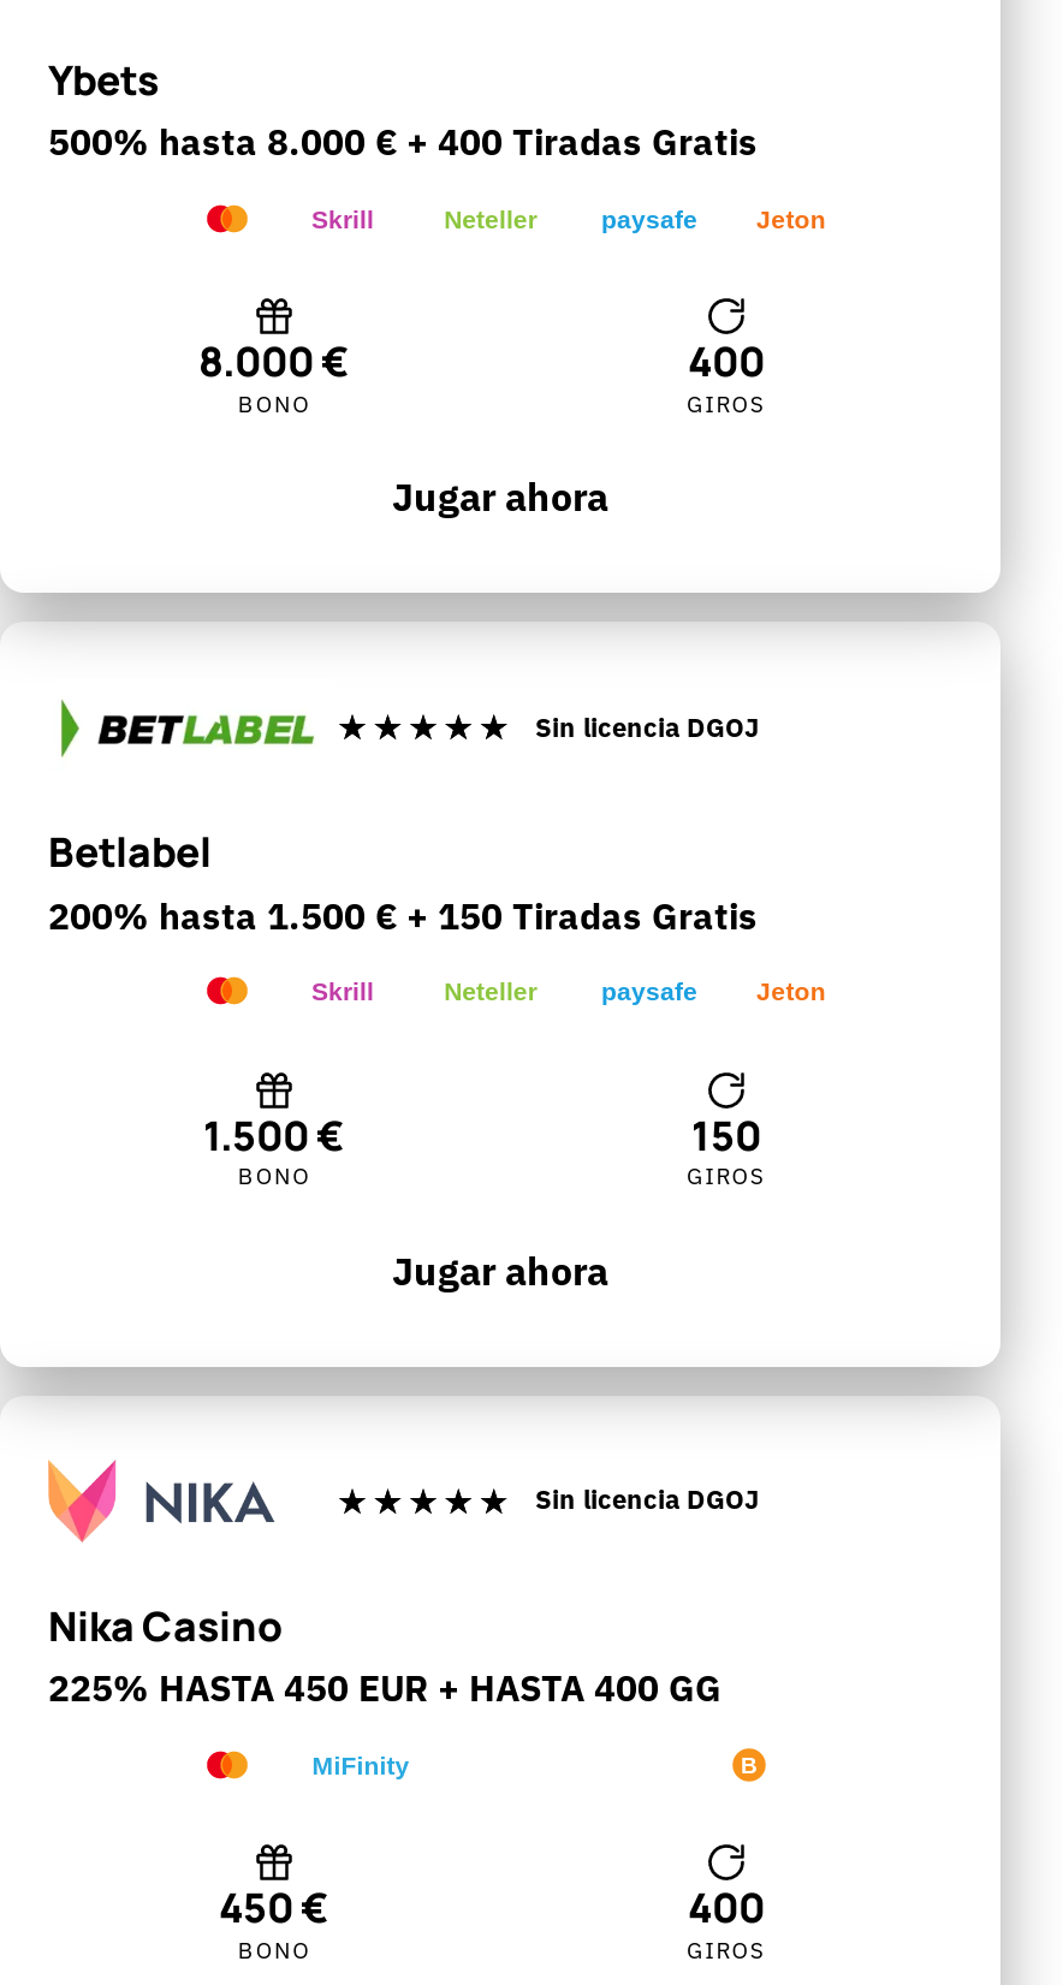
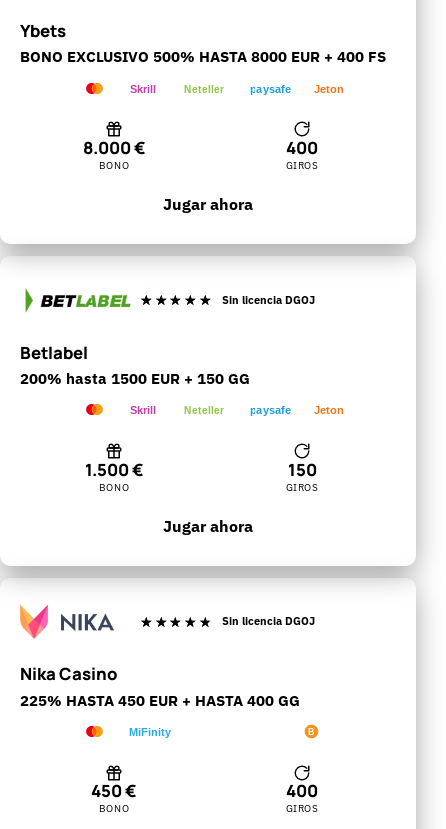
[48,118,758,166] 500% hasta 8.000 € + 400 Tiradas Gratis -> [20,46,386,66] BONO EXCLUSIVO 500% HASTA 8000 EUR + 400 FS
[48,891,758,939] 200% hasta 1.500 € + 150 Tiradas Gratis -> [20,368,250,388] 200% hasta 1500 EUR + 150 GG

